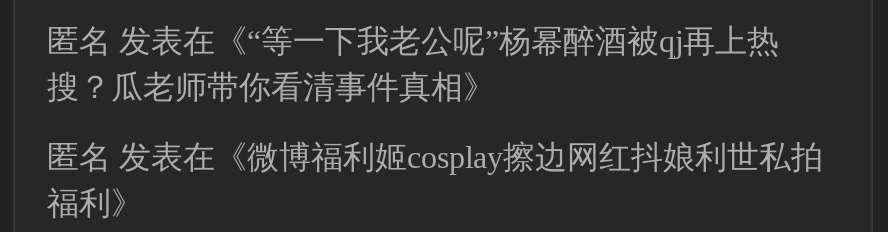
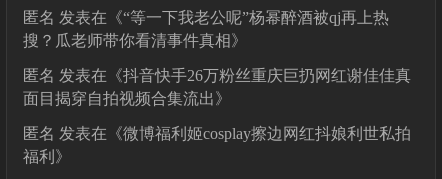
none -> [23,67,411,107] 匿名发表在《抖音快手26万粉丝重庆巨扔网红谢佳佳真 | 面目揭穿自拍视频合集流出》

